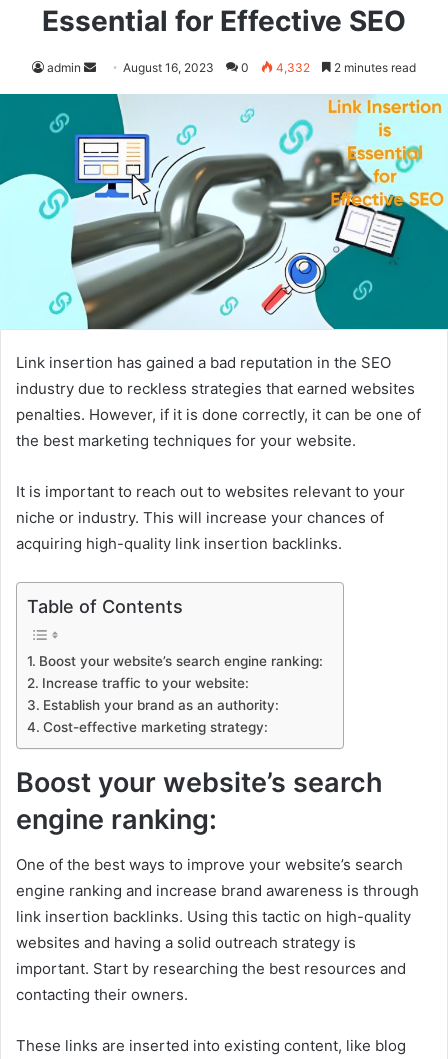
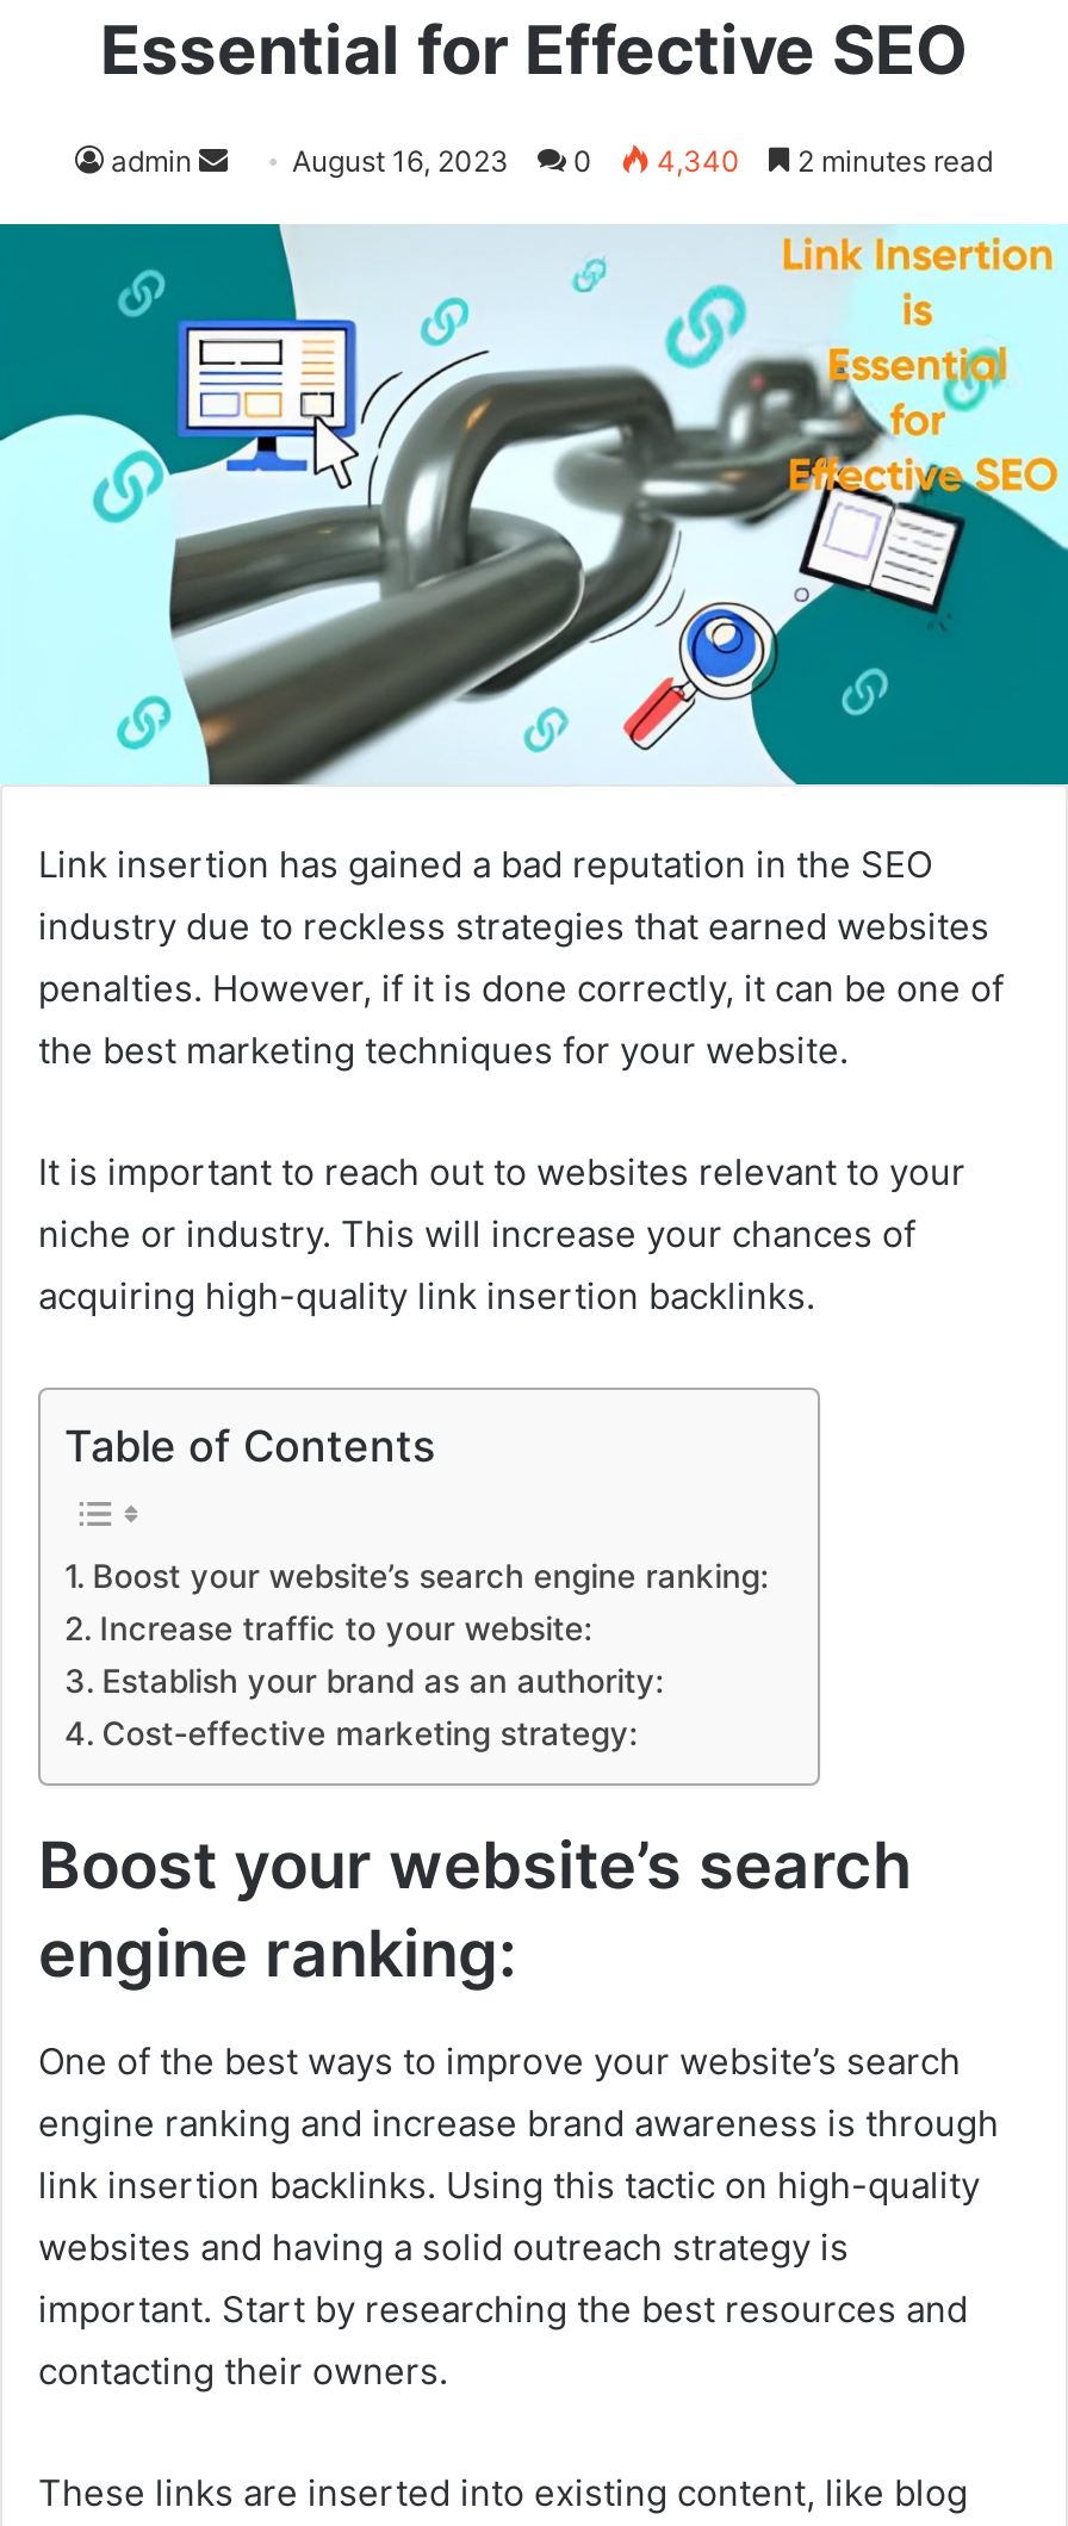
[273,60,310,75] 4,332 -> [650,143,740,179] 4,340

